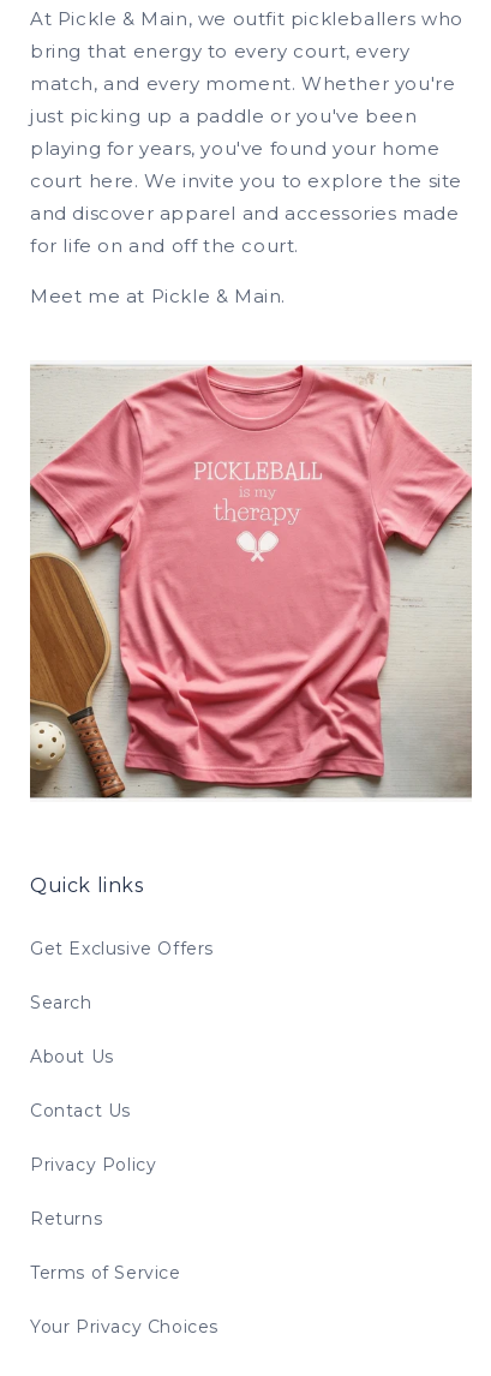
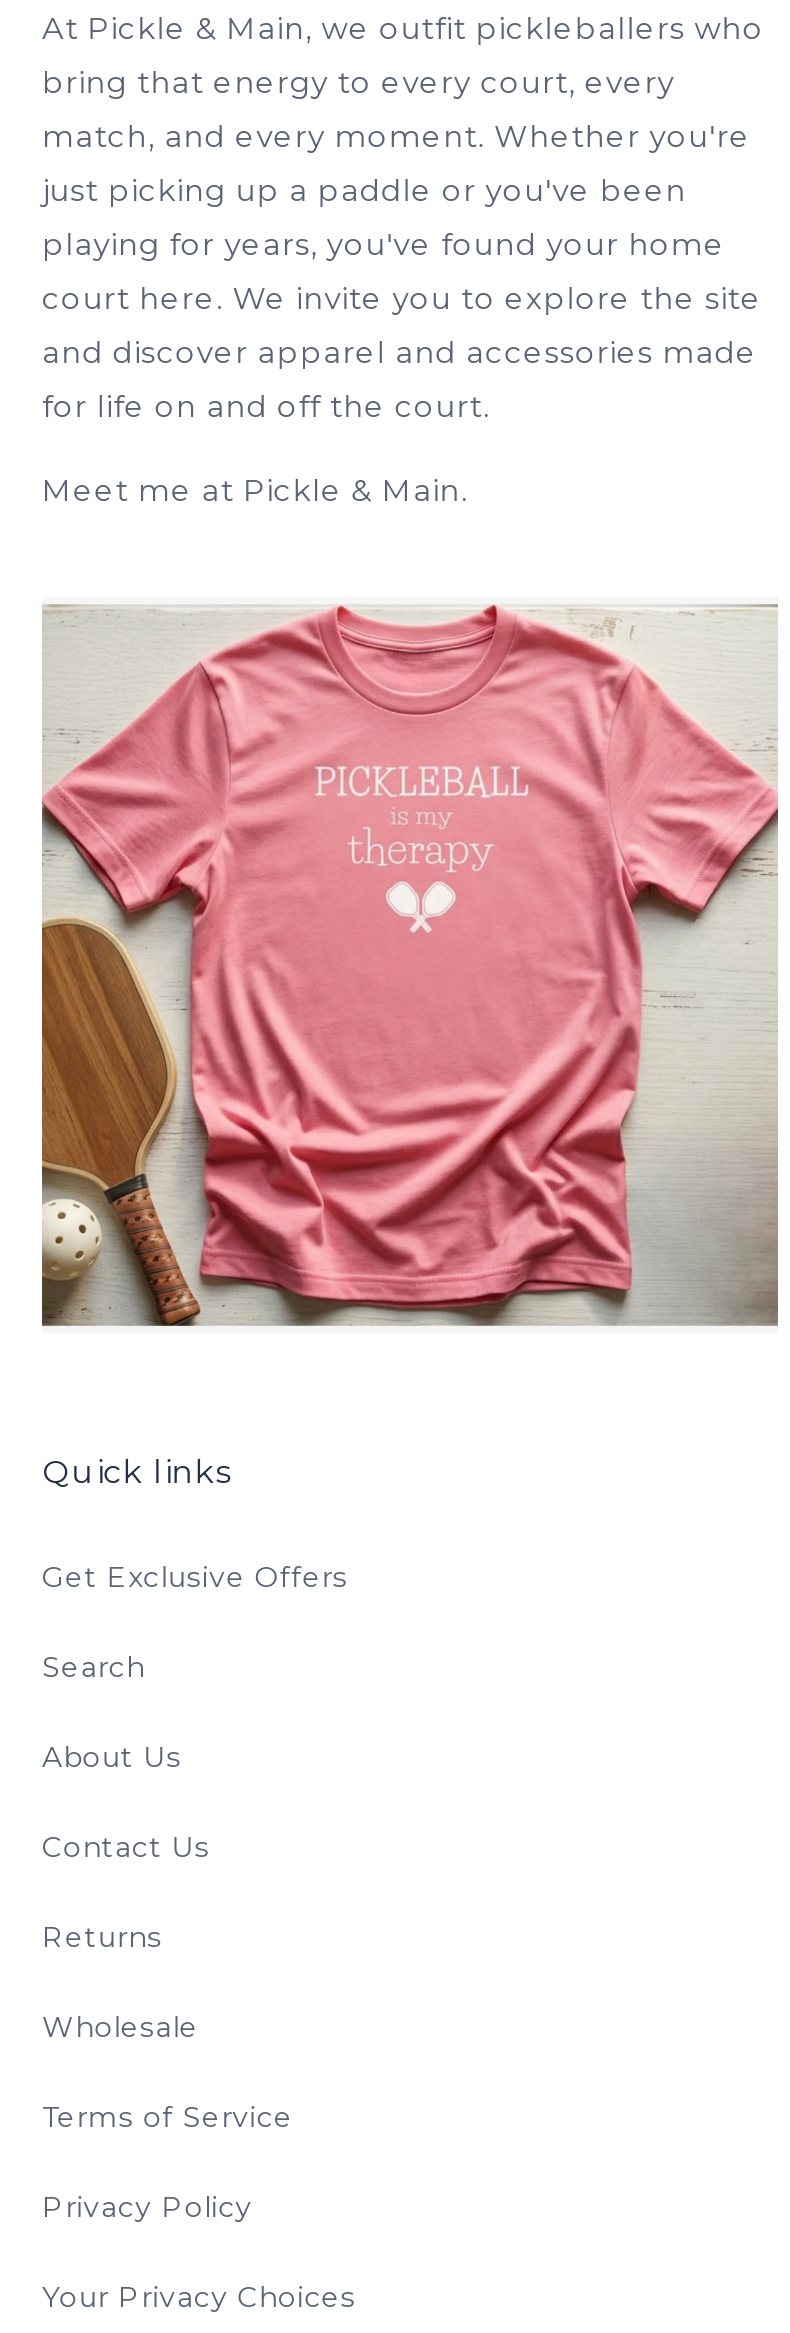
none -> [42,2009,199,2045] Wholesale
moved [30,1154,157,1175] -> [42,2189,253,2225]: Privacy Policy
moved [30,1208,181,1284] -> [42,1919,293,2135]: Returns | Terms of Service

